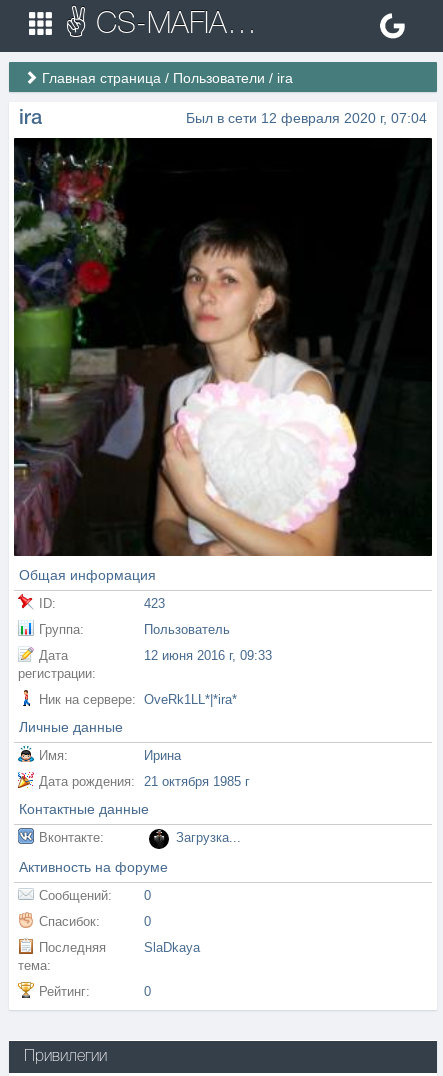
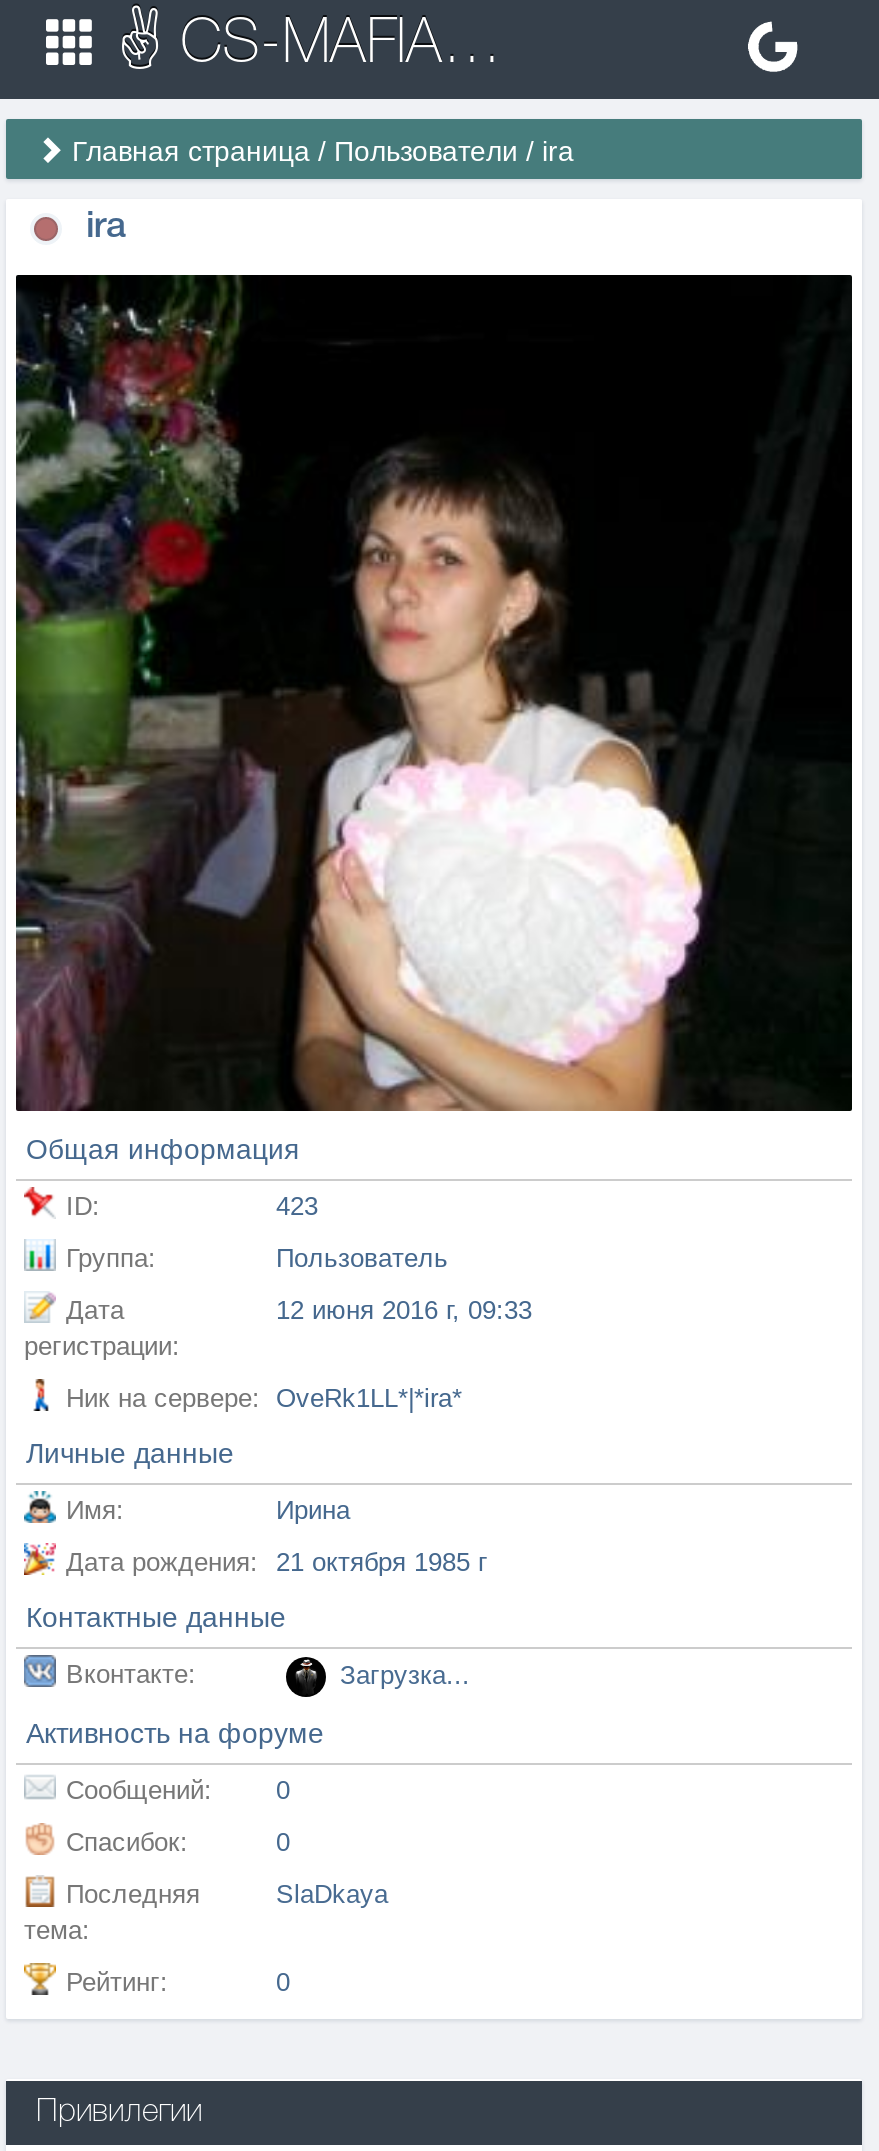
[186,110,427,126] Был в сети 12 февраля 2020 г, 07:04 -> none

